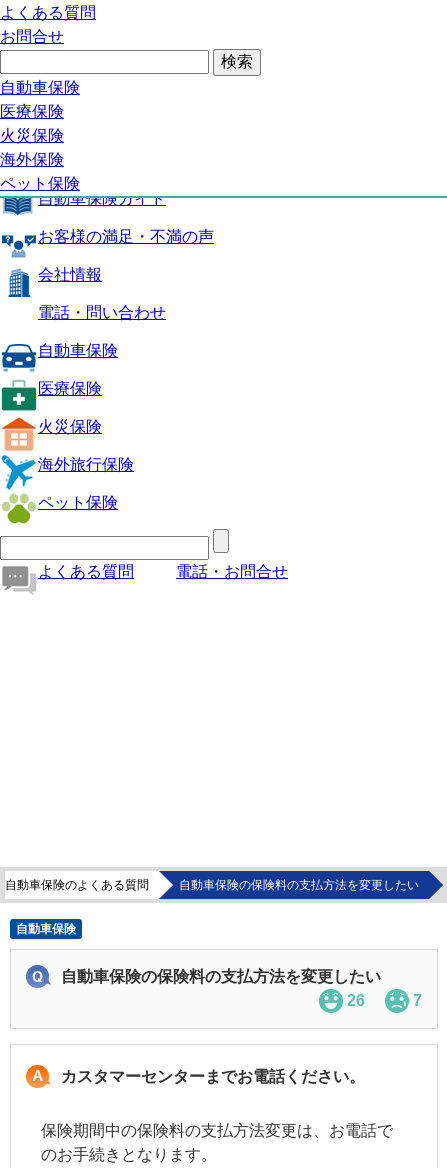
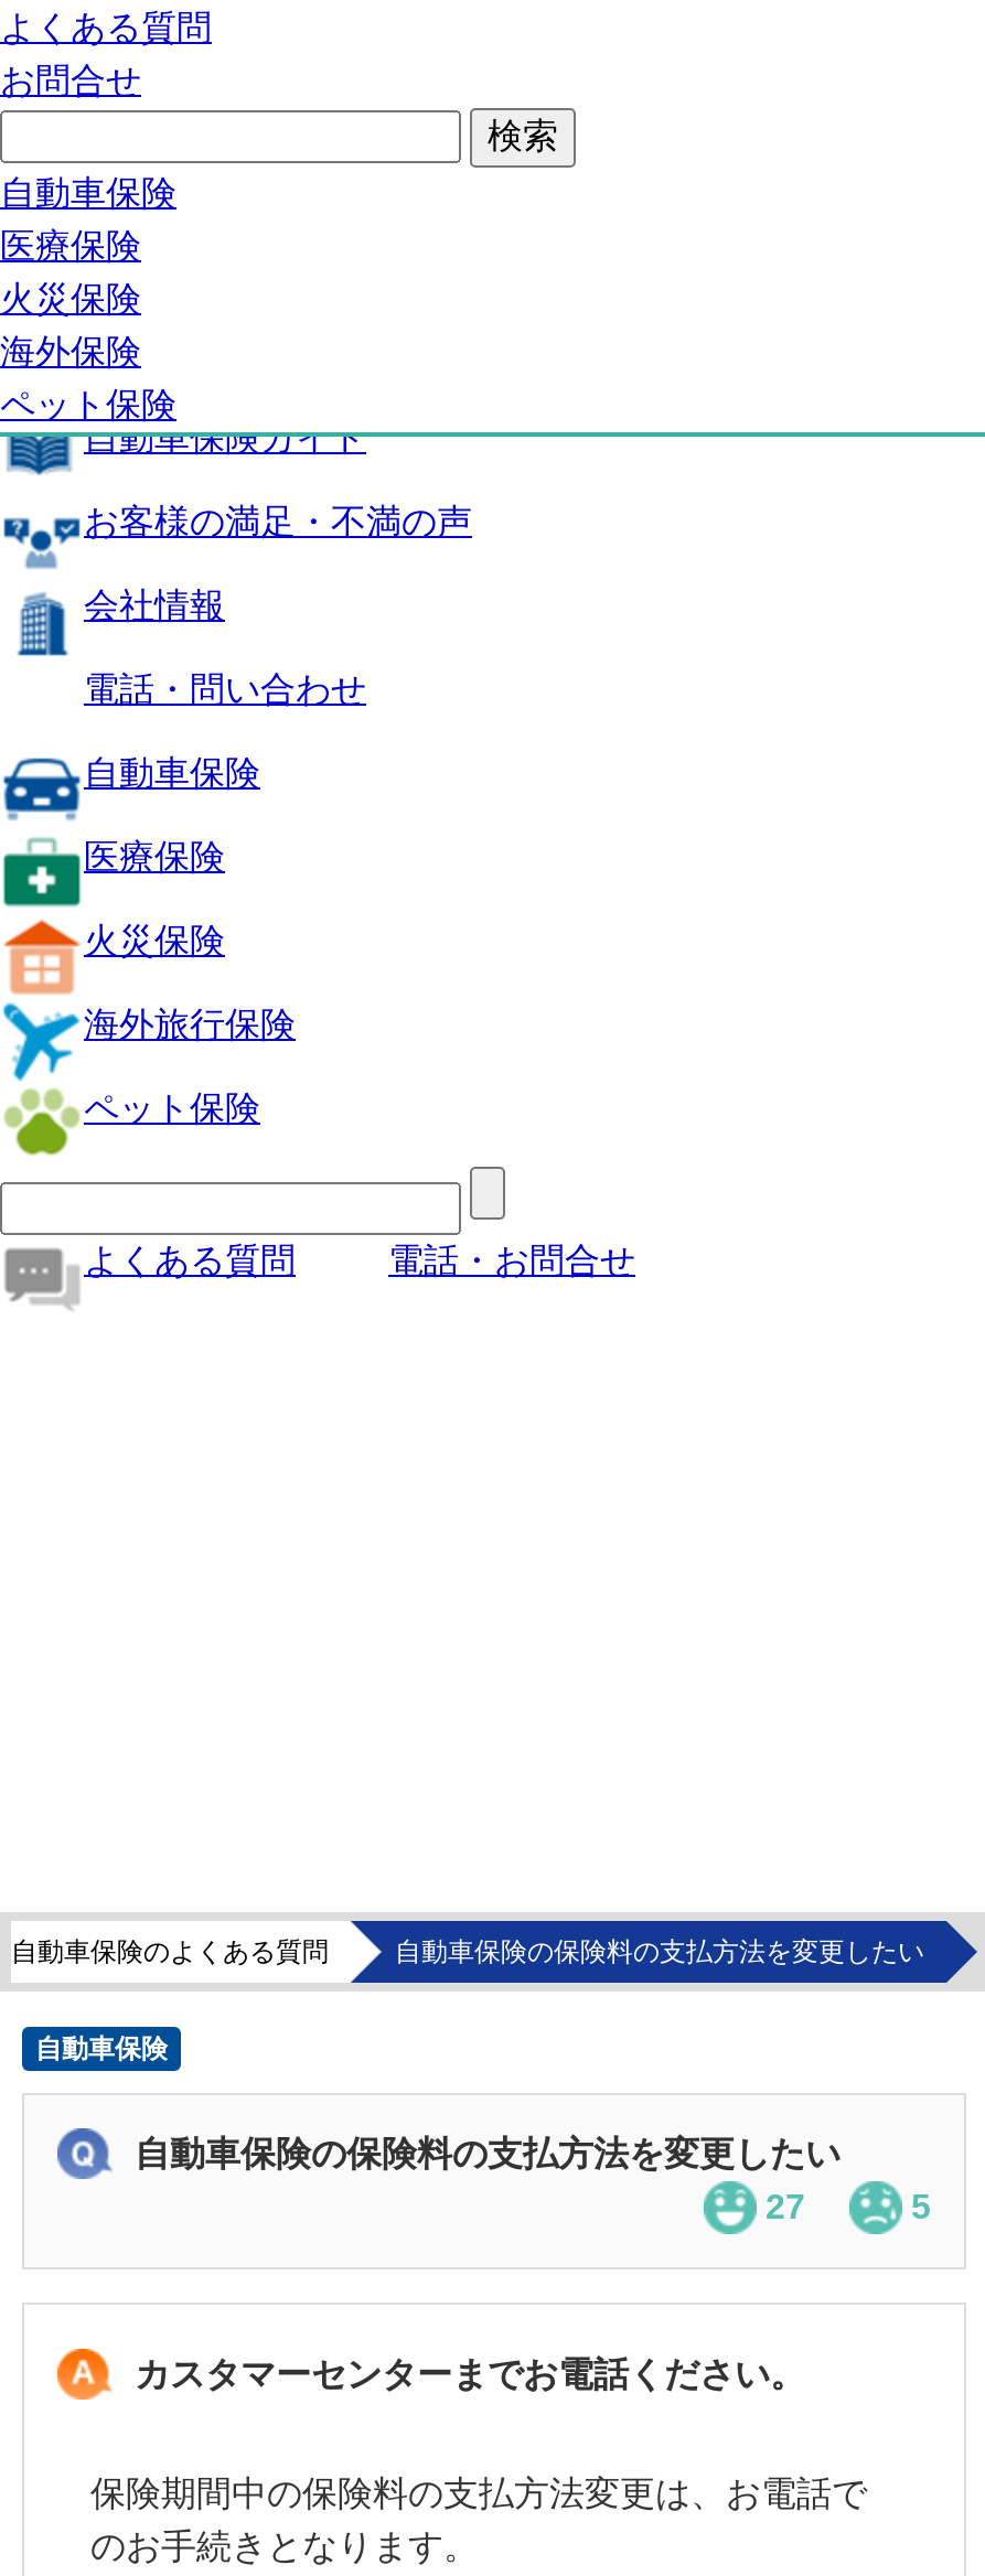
[347,992,365,1009] 26 -> [765,2188,805,2225] 27
[413,992,422,1009] 7 -> [911,2188,931,2225] 5

